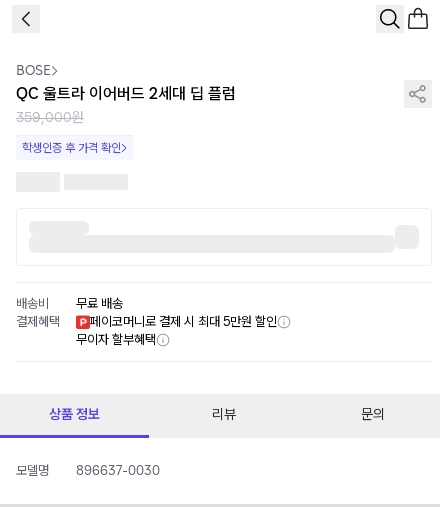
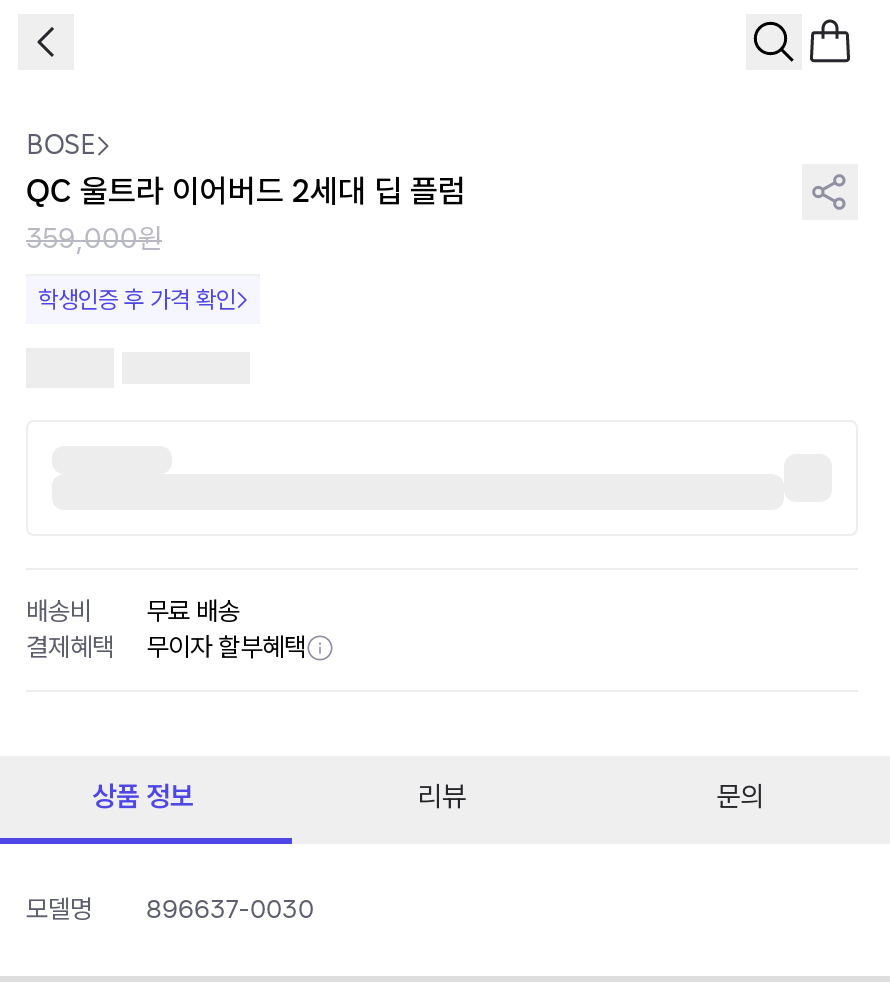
[90,314,277,329] 페이코머니로 결제 시 최대 5만원 할인 -> none

